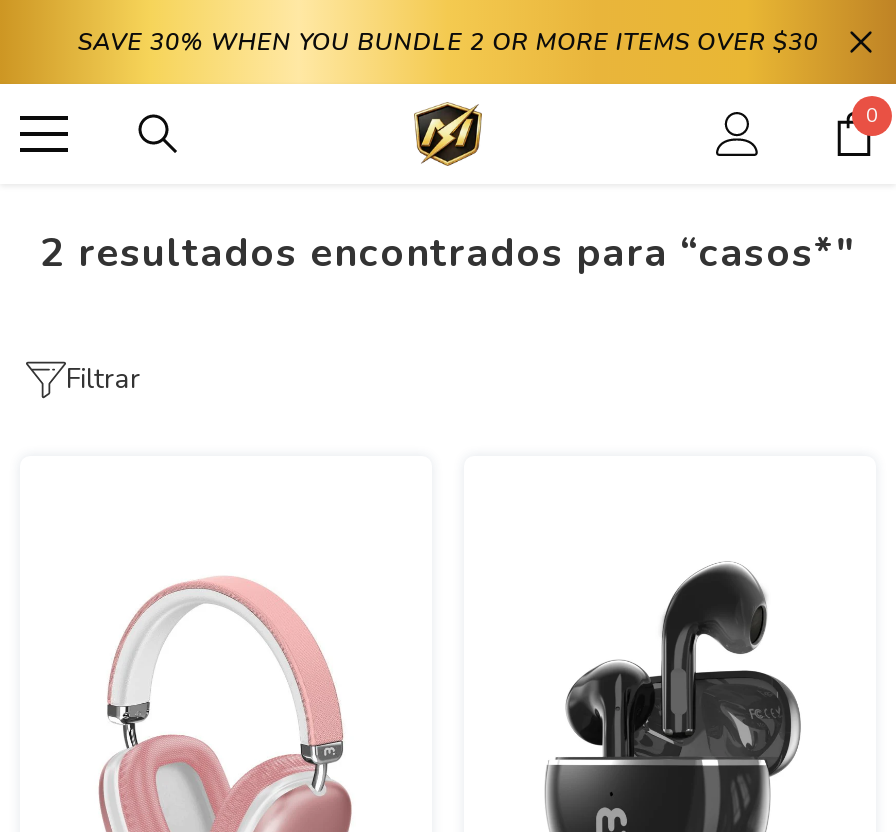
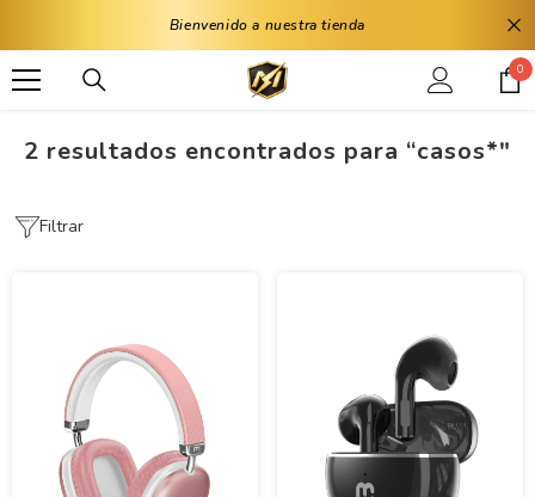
[78,26,818,58] SAVE 30% WHEN YOU BUNDLE 2 OR MORE ITEMS OVER $30 -> [169,16,366,35] Bienvenido a nuestra tienda

